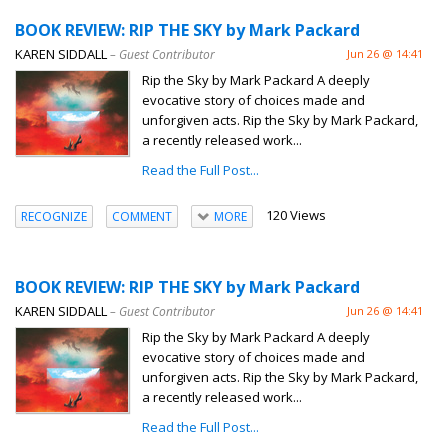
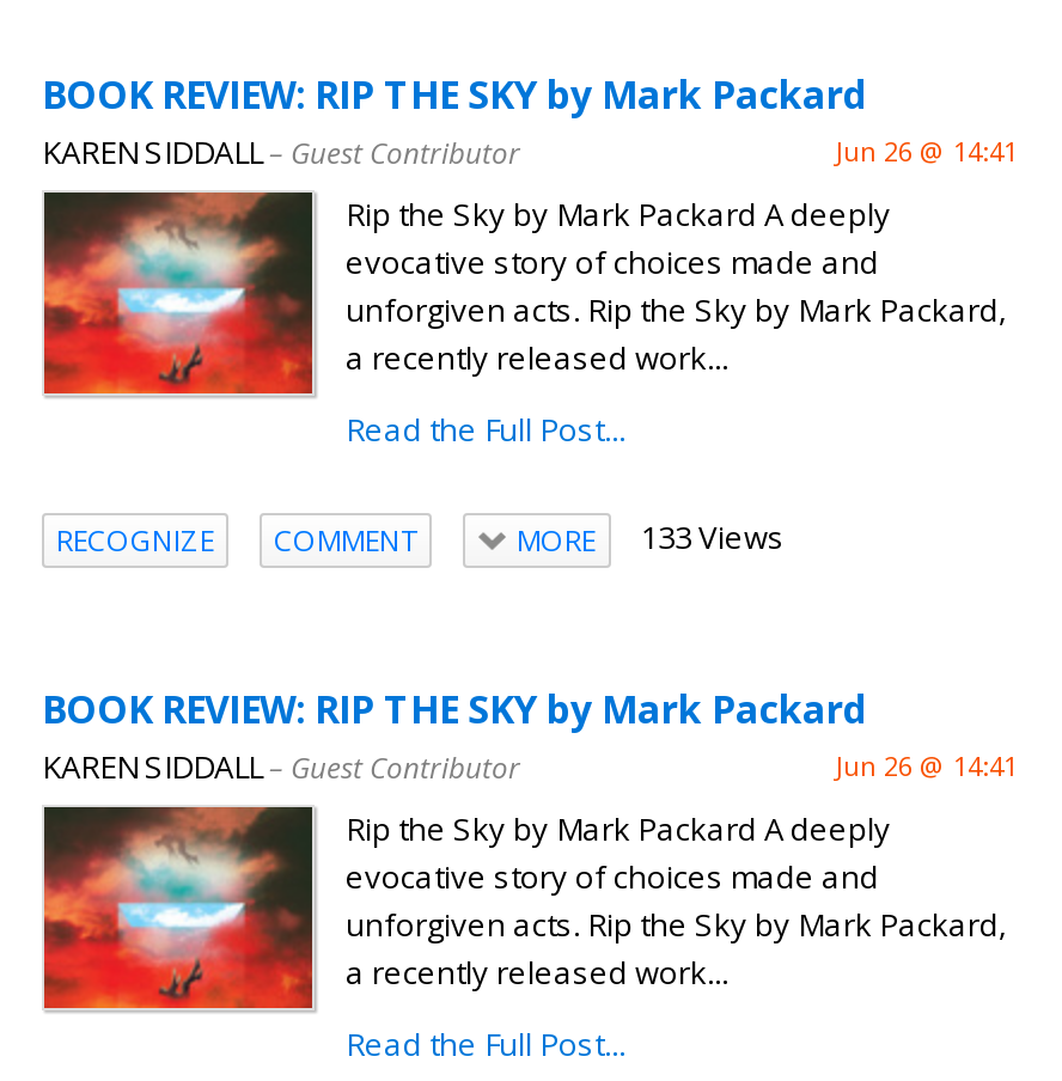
[213,206,325,225] MORE 120 Views -> [517,515,785,561] MORE 133 Views

